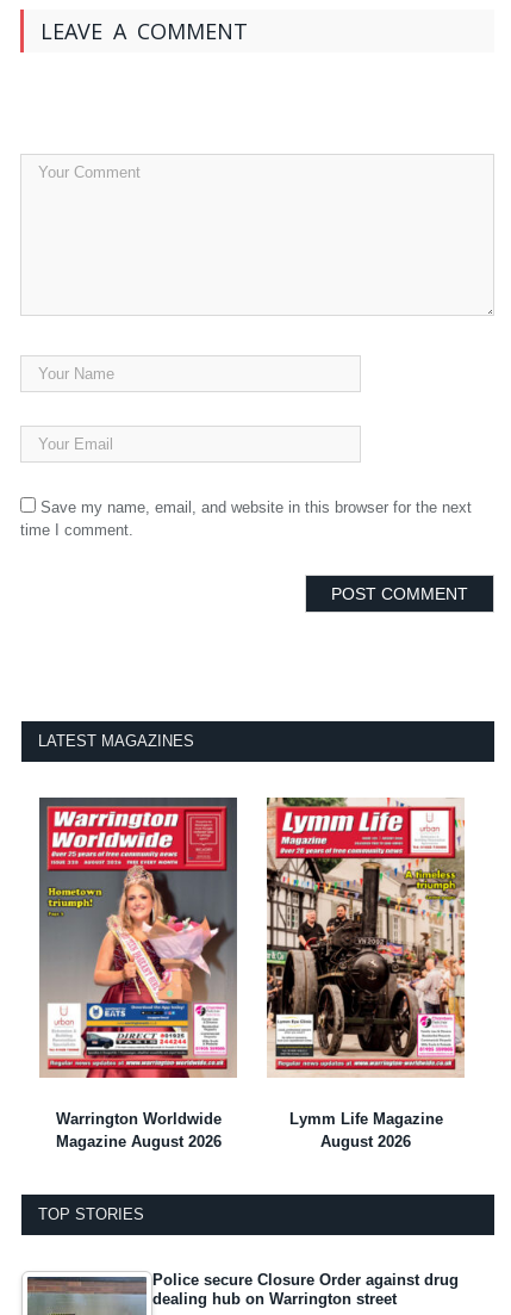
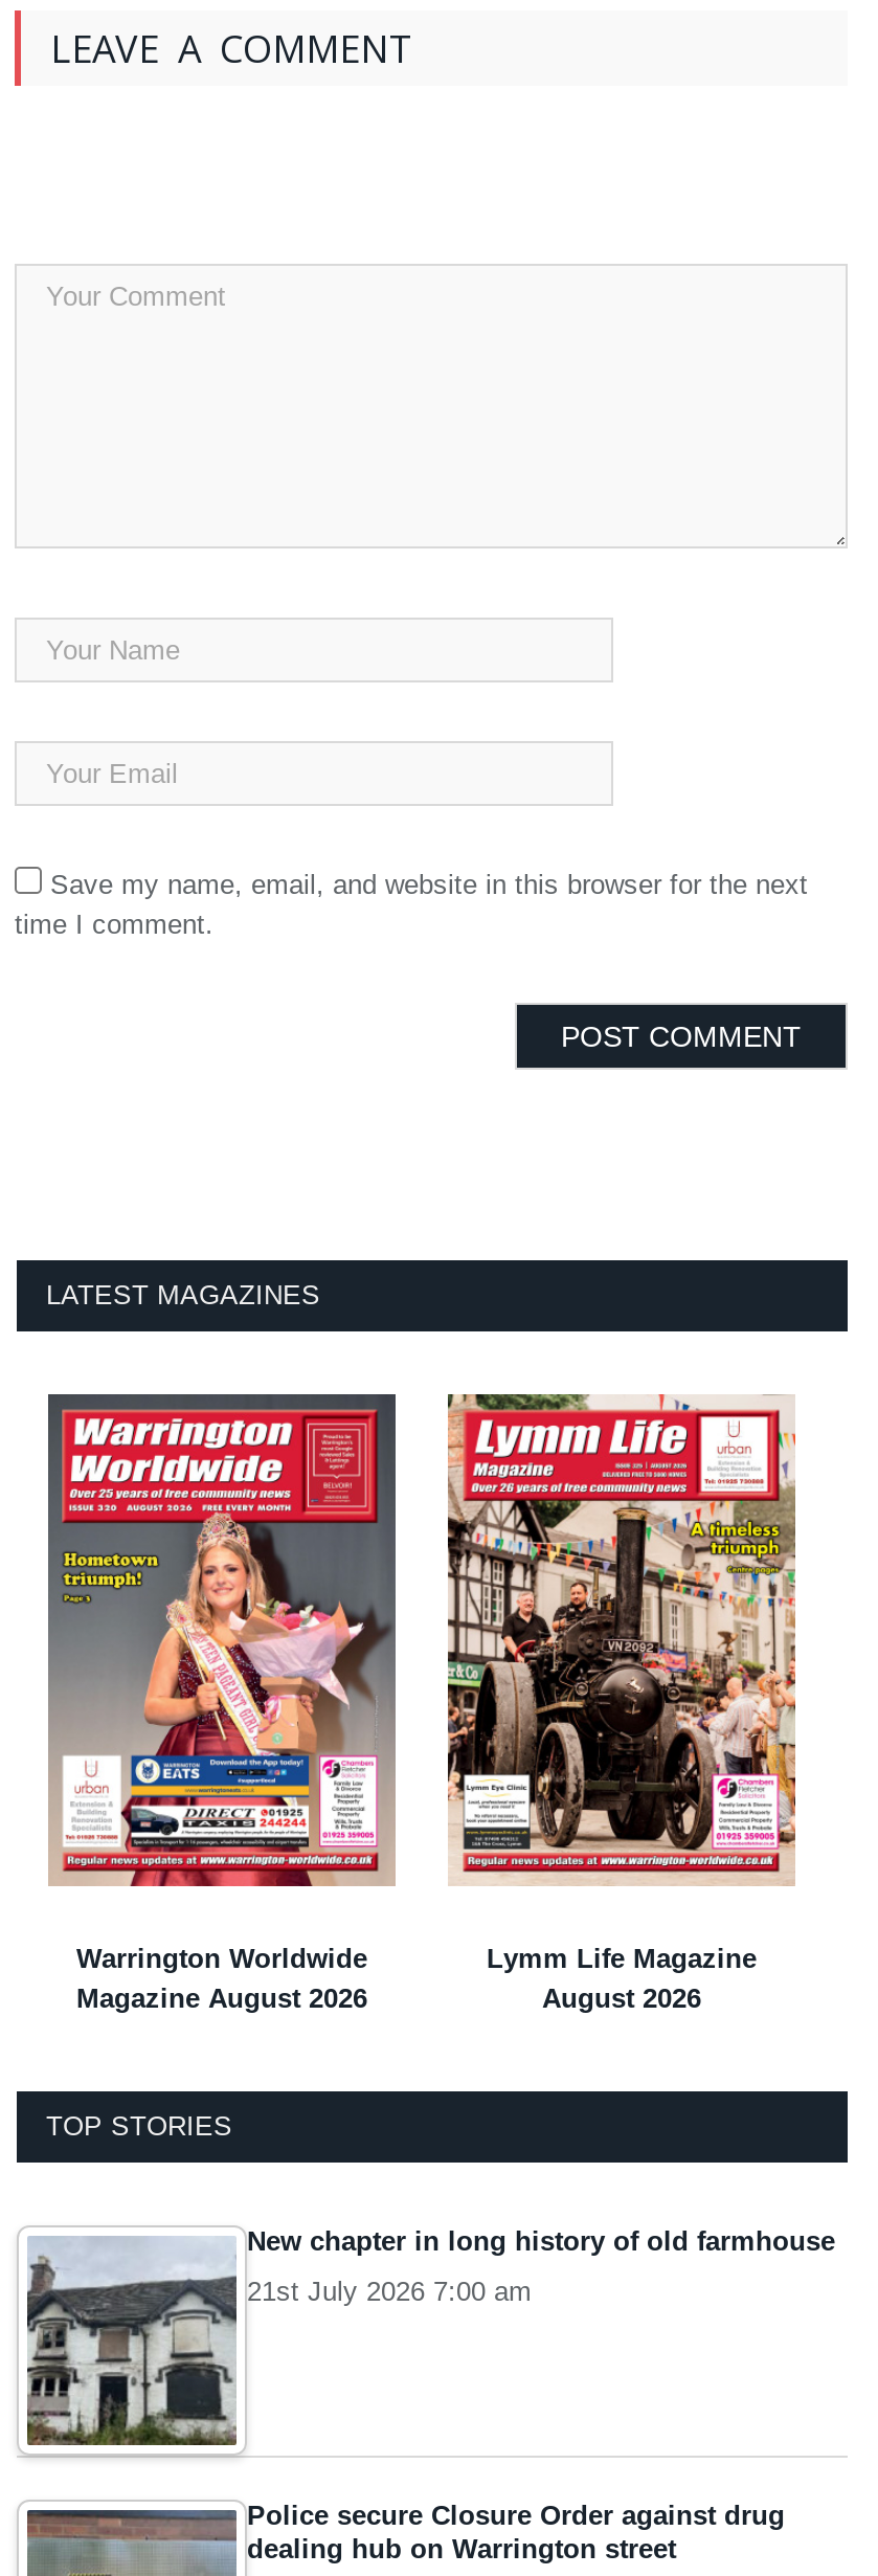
none -> [27,2225,835,2460] [image] | New chapter in long history of old farmhouse | 21st July 2026 7:00 am

